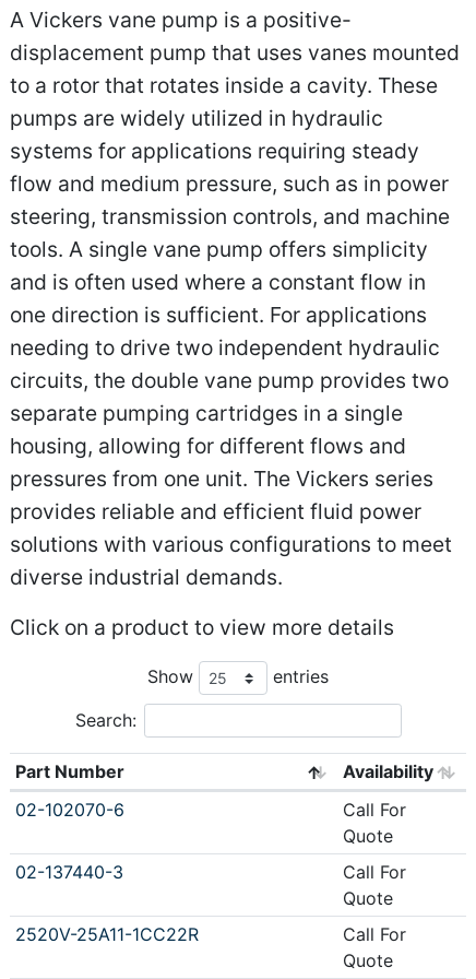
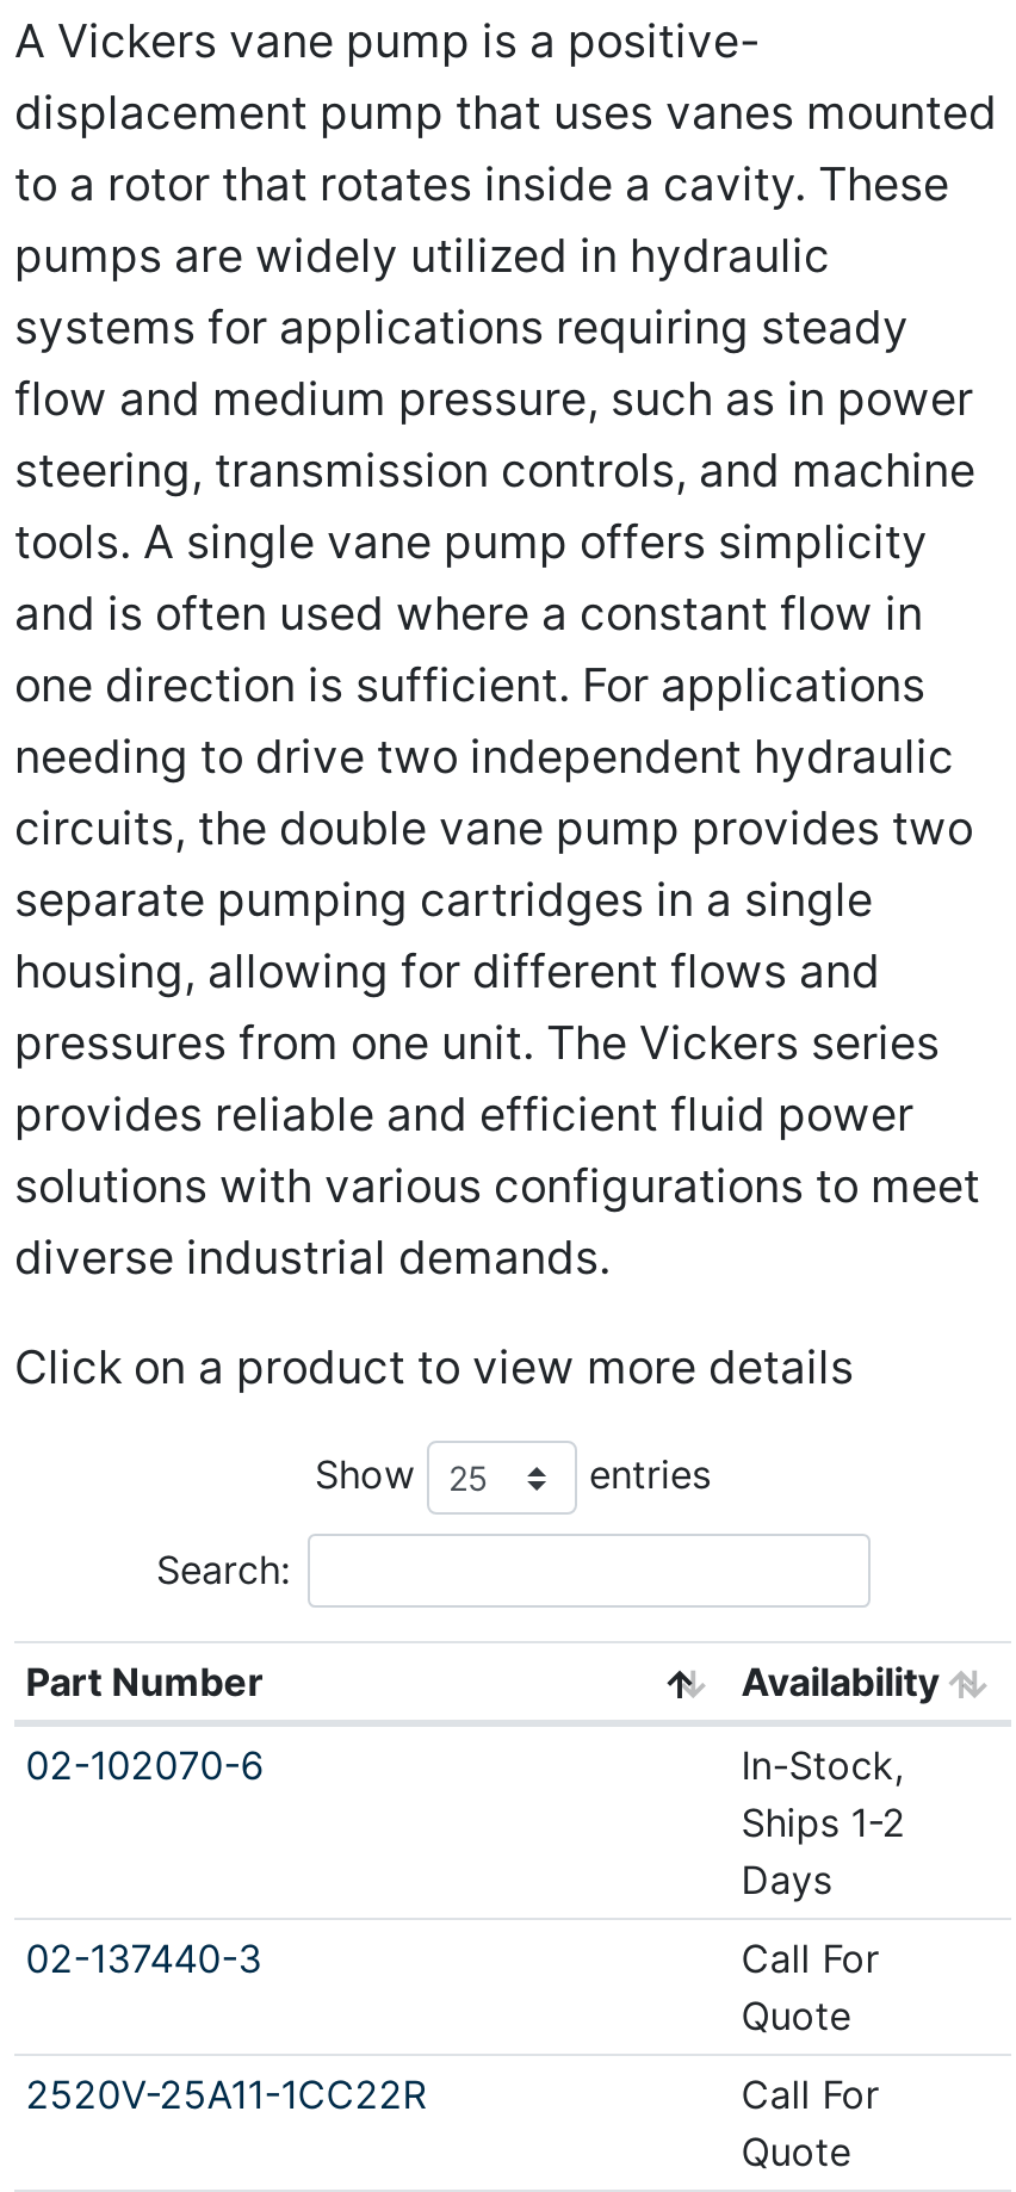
[343,798,406,846] Call For | Quote -> [741,1740,906,1902] In-Stock, | Ships 1-2 | Days

